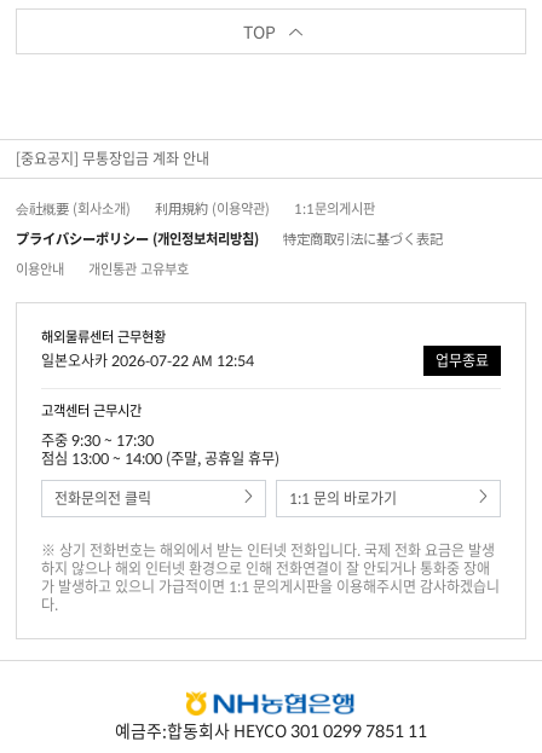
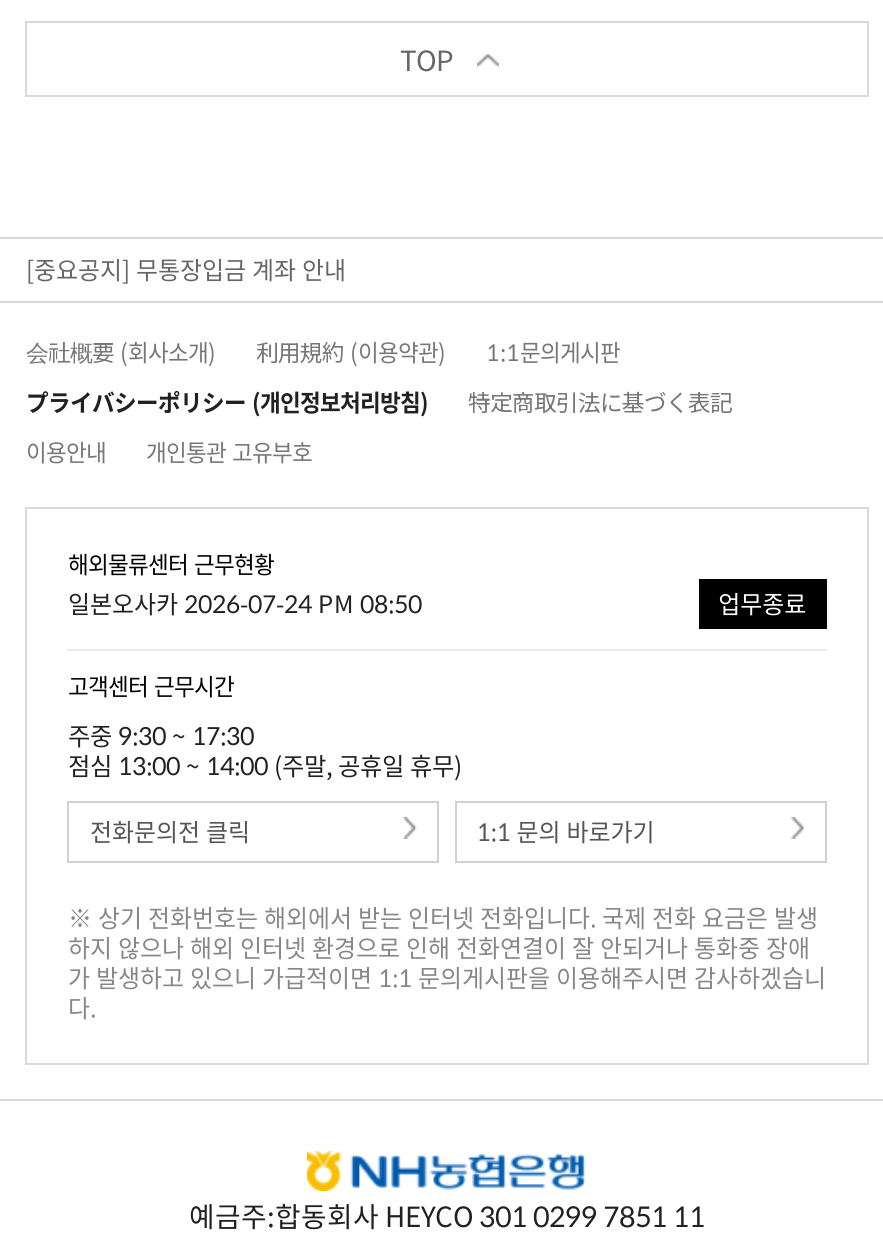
[42,349,255,370] 일본오사카 2026-07-22 AM 12:54 -> [68,584,422,620] 일본오사카 2026-07-24 PM 08:50

